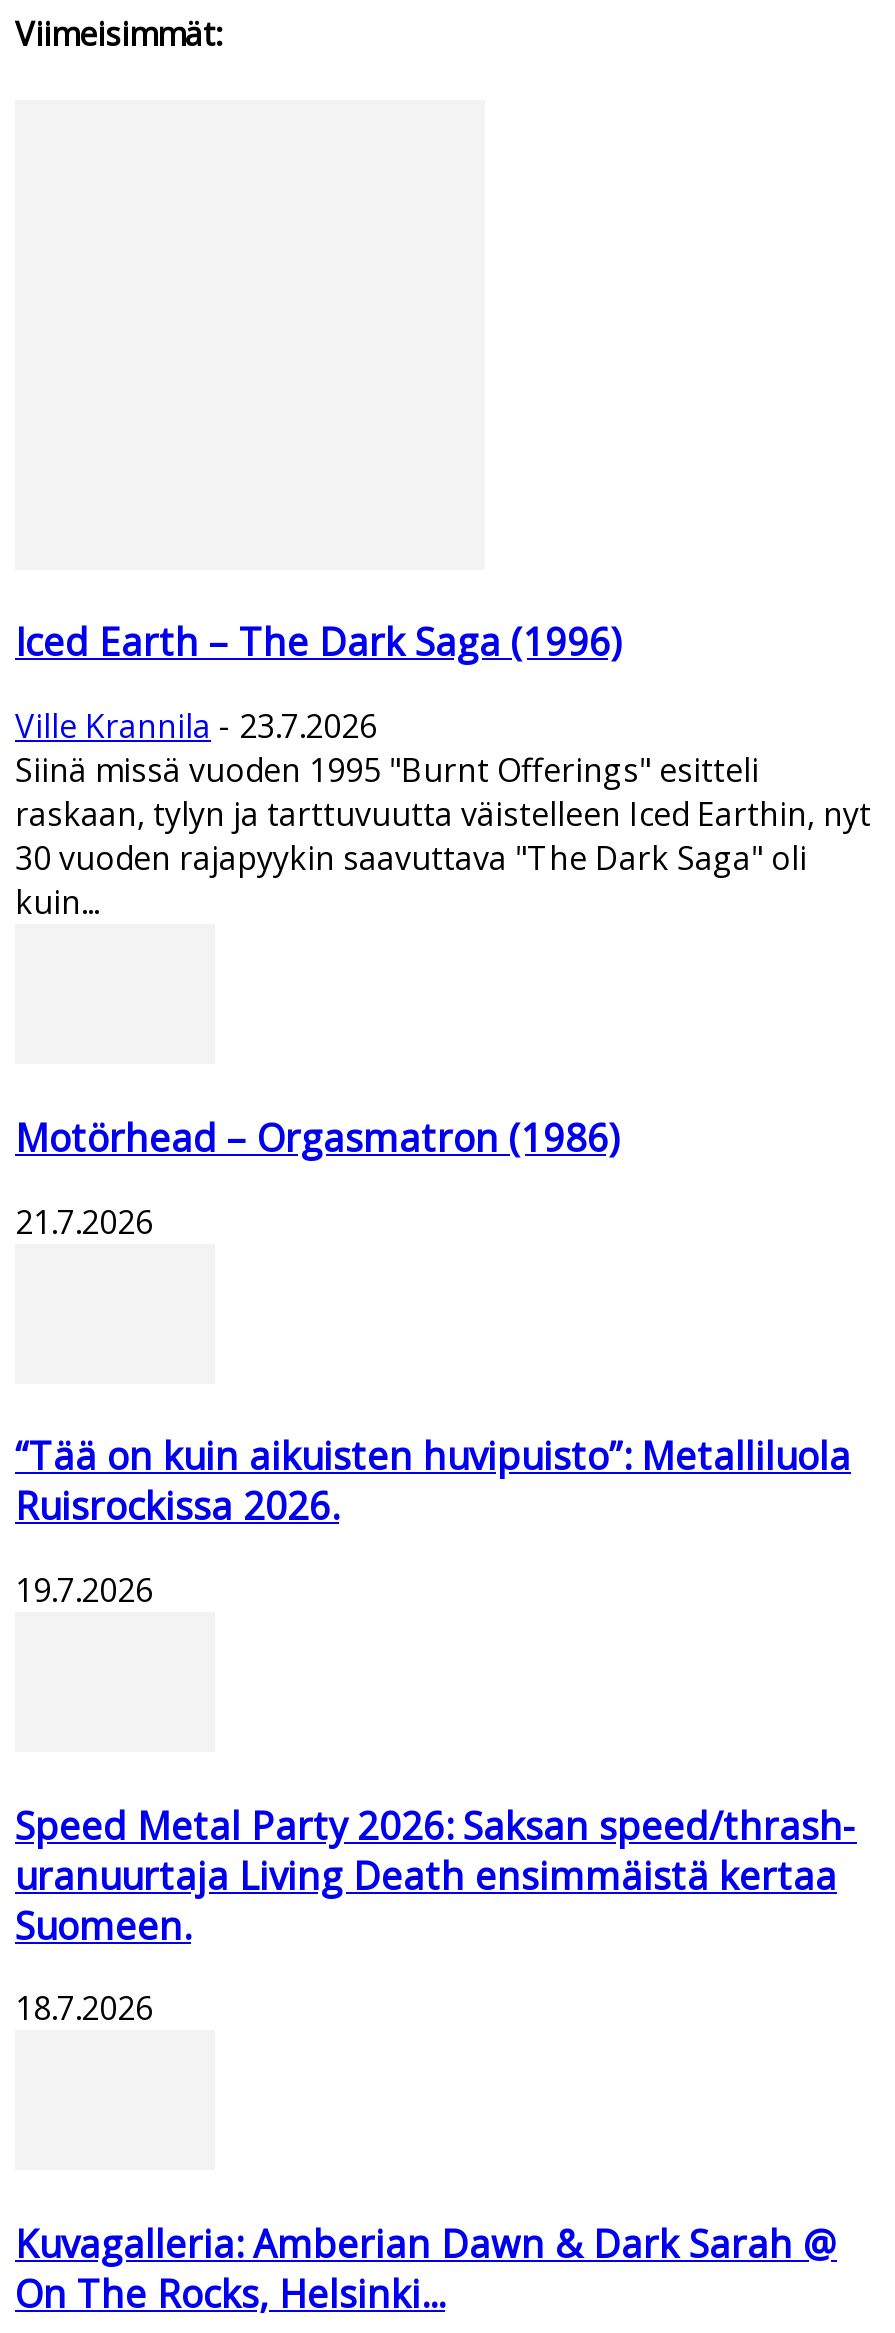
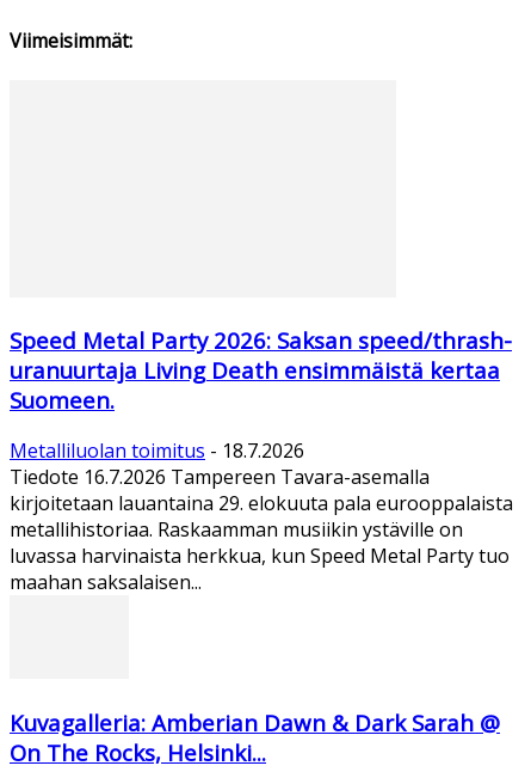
[15,617,871,924] Iced Earth – The Dark Saga (1996) | Ville Krannila - 23.7.2026 | Siinä missä vuoden 1995 "Burnt Offerings" esitteli | raskaan, tylyn ja tarttuvuutta väistelleen Iced Earthin, nyt | 30 vuoden rajapyykin saavuttava "The Dark Saga" oli | kuin... -> none
[15,1112,619,1243] Motörhead – Orgasmatron (1986) | 21.7.2026 -> none
[15,1430,851,1612] “Tää on kuin aikuisten huvipuisto”: Metalliluola | Ruisrockissa 2026. | 19.7.2026 -> none
moved [15,1799,857,1949] -> [10,326,512,415]: Speed Metal Party 2026: Saksan speed/thrash- | uranuurtaja Living Death ensimmäistä kertaa | Suomeen.
[15,1987,153,2031] 18.7.2026 -> [10,438,513,595] Metalliluolan toimitus - 18.7.2026 | Tiedote 16.7.2026 Tampereen Tavara-asemalla | kirjoitetaan lauantaina 29. elokuuta pala eurooppalaista | metallihistoriaa. Raskaamman musiikin ystäville on | luvassa harvinaista herkkua, kun Speed Metal Party tuo | maahan saksalaisen...

